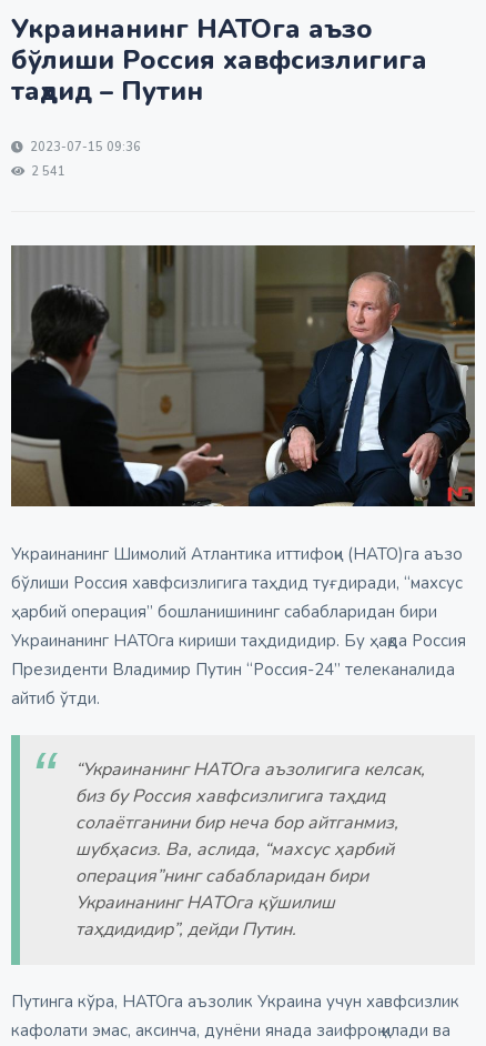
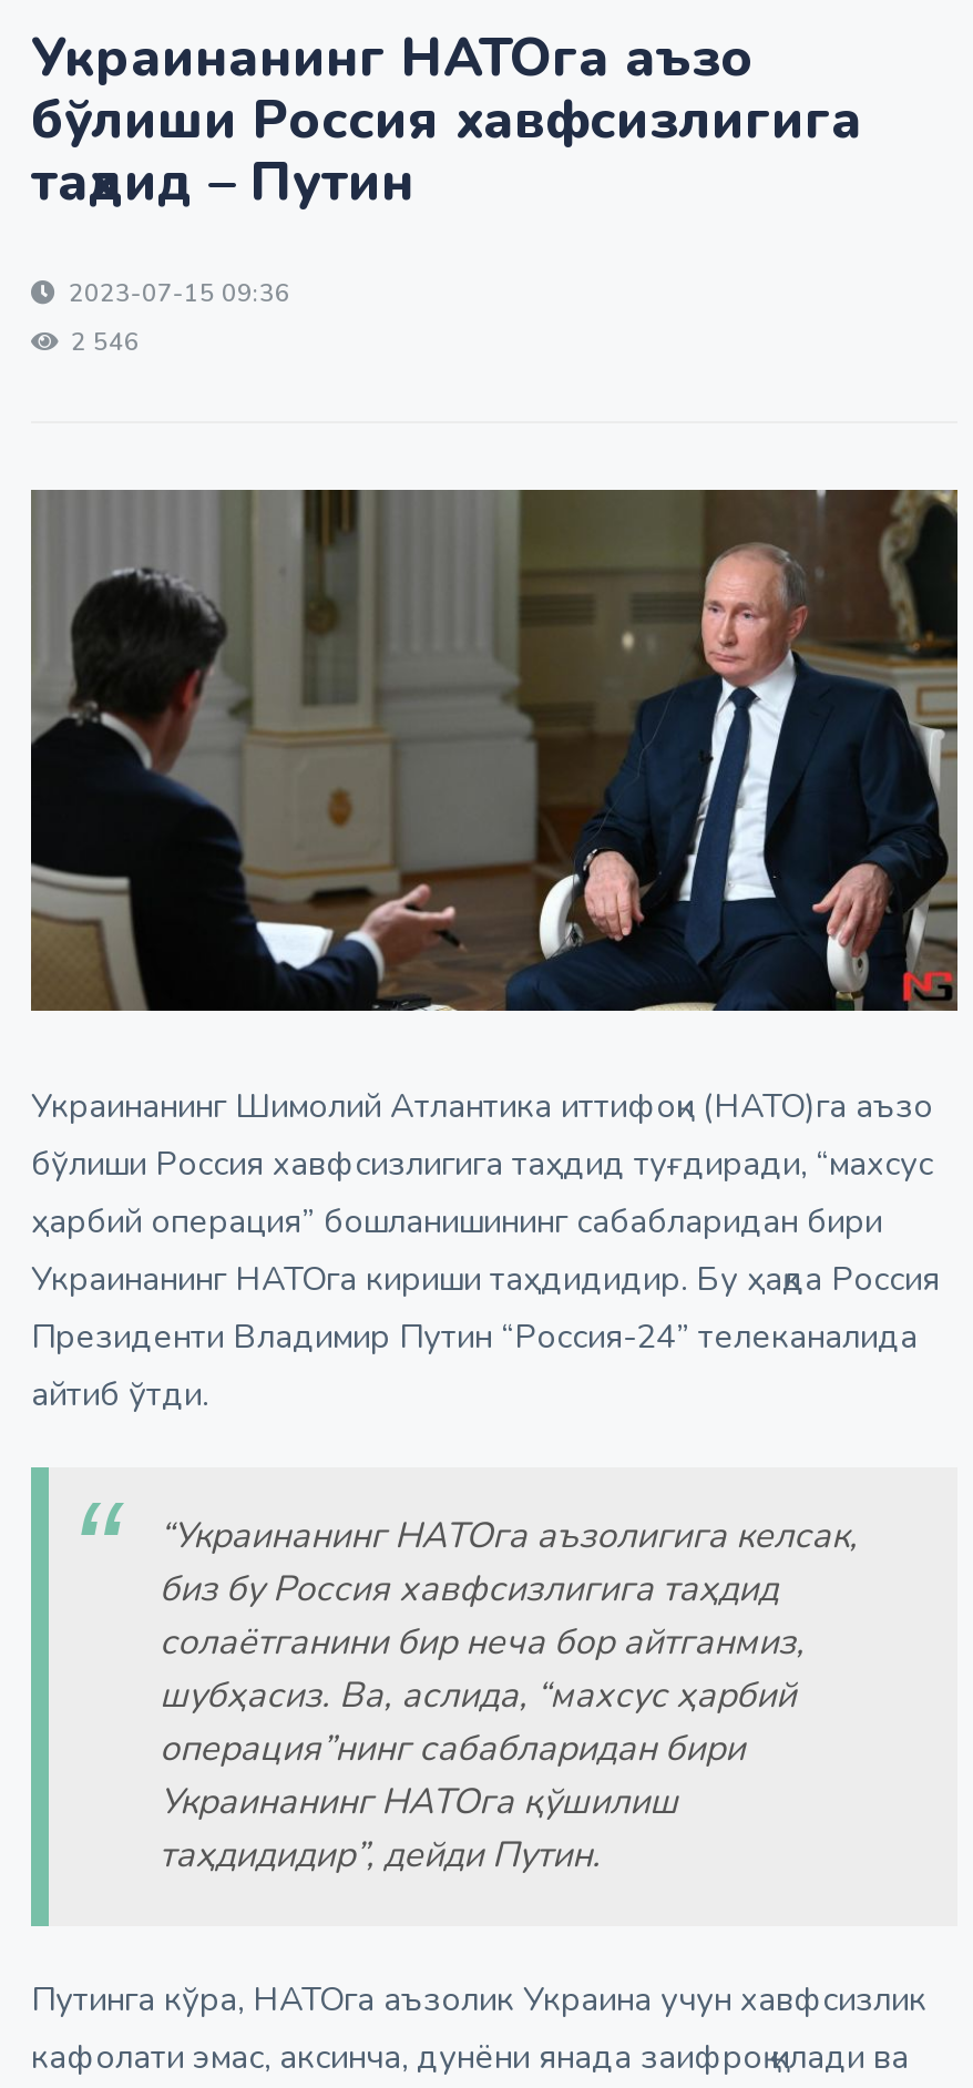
[28,163,65,180] 2 541 -> [64,326,140,359] 2 546

